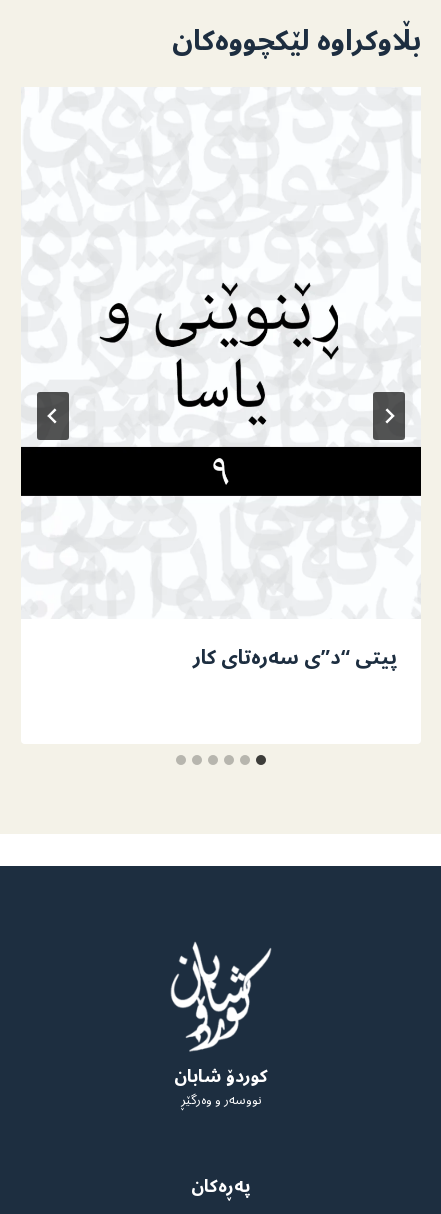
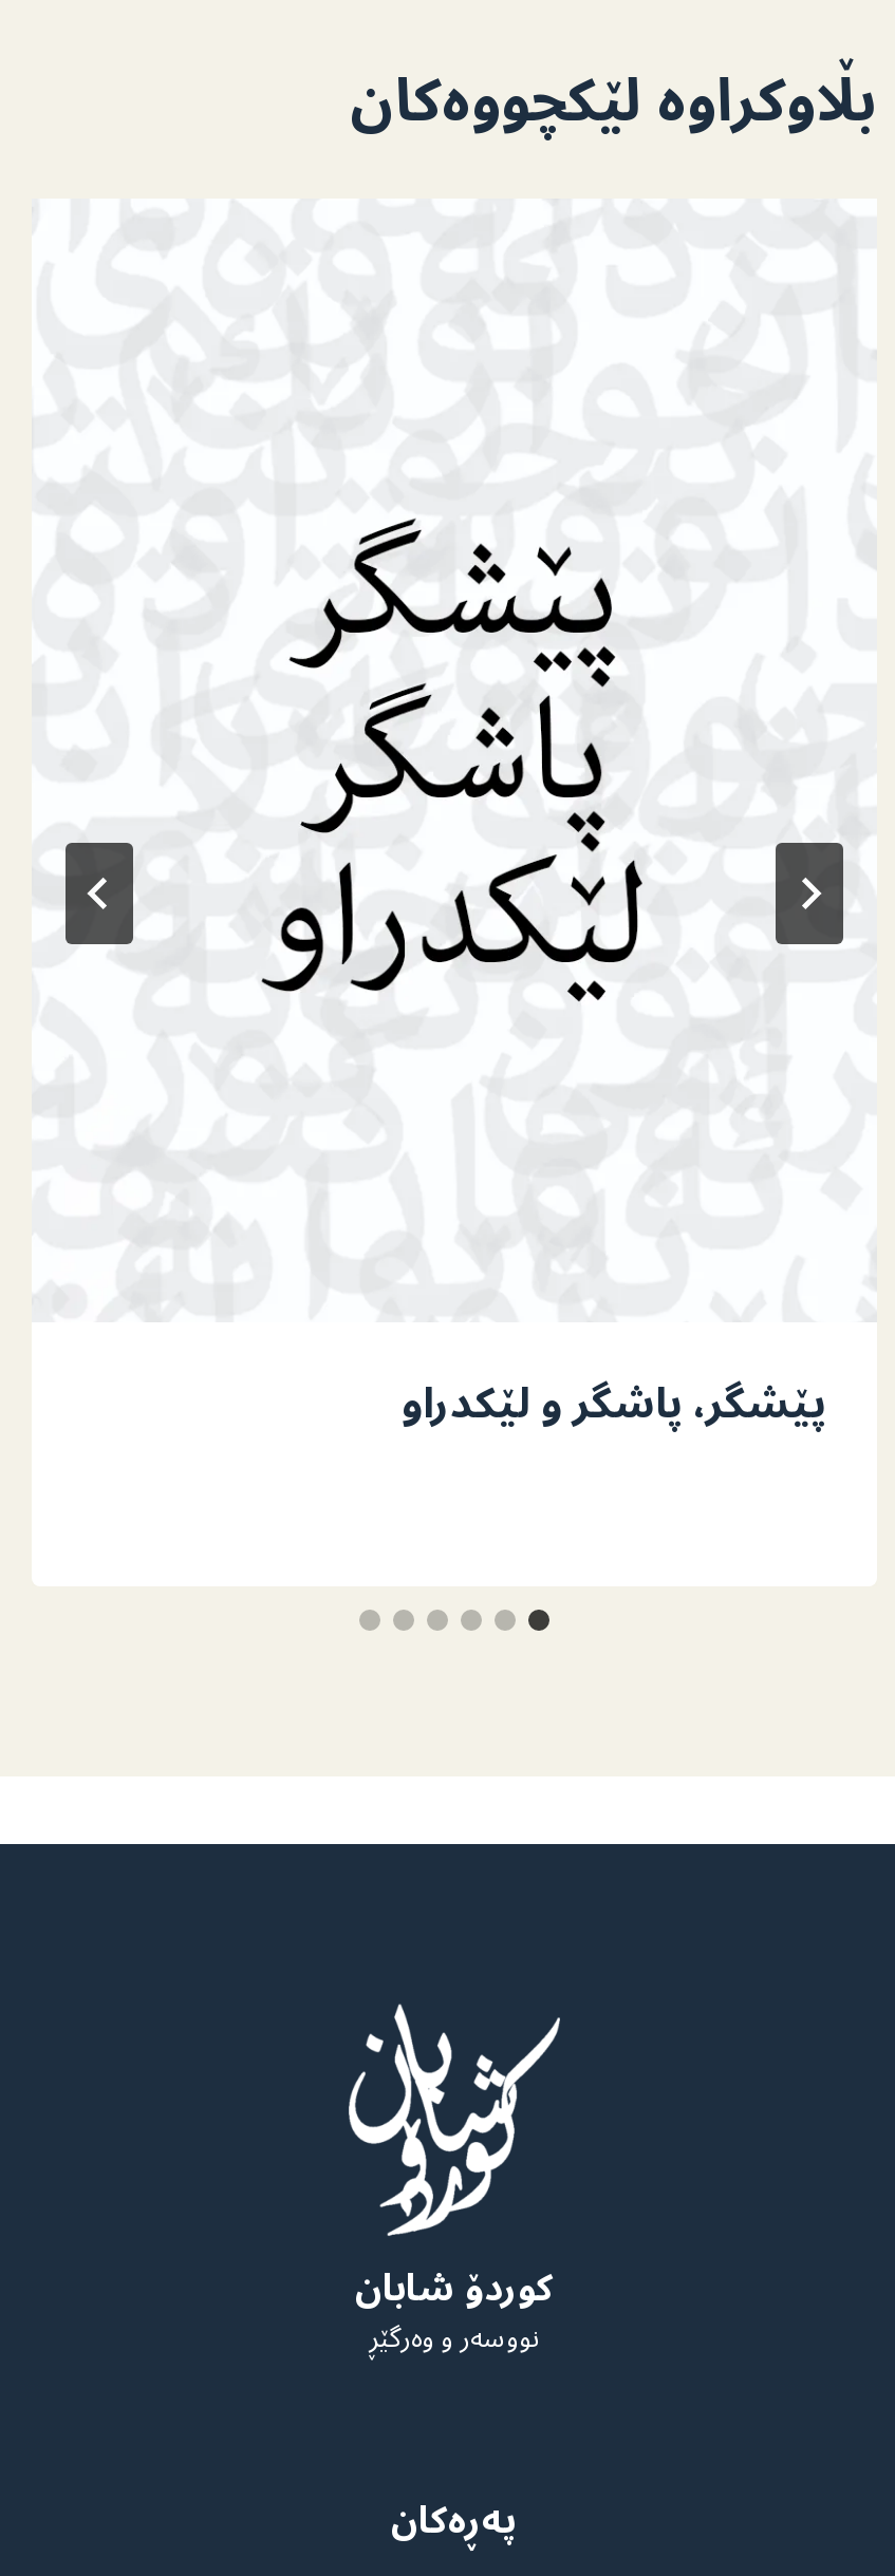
[20,239,422,497] [image] -> [32,518,877,1063] [image]
[193,637,397,679] پیتی “د”ی سه‌ره‌تای کار -> [402,1361,826,1450] پێشگر، پاشگر و لێکدراو

